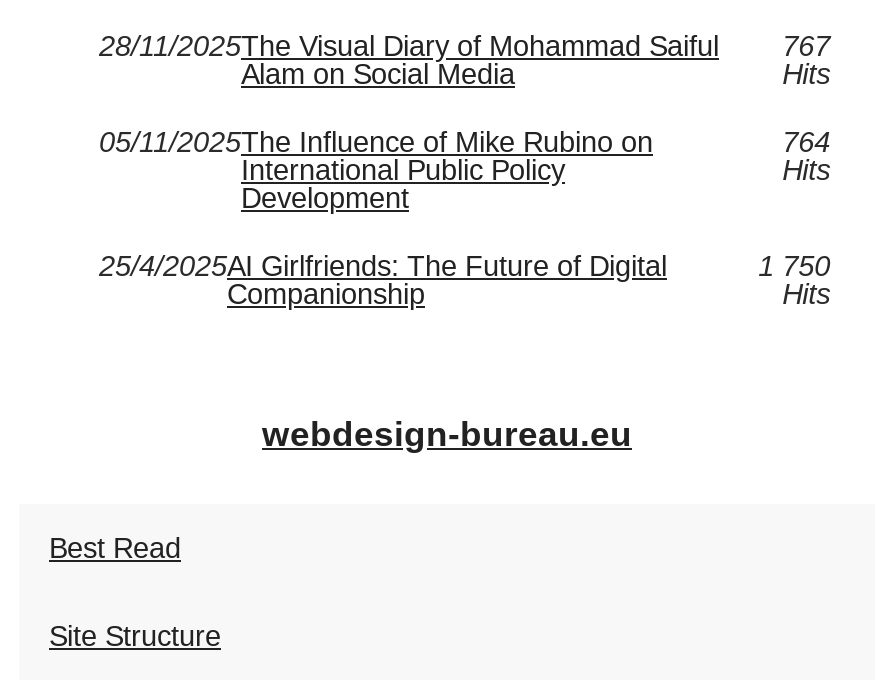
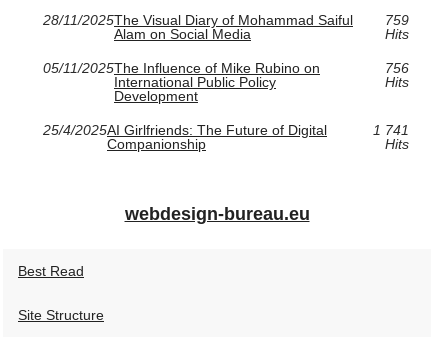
[99,29,830,61] 28/11/2025The Visual Diary of Mohammad Saiful 767 -> [43,12,409,28] 28/11/2025The Visual Diary of Mohammad Saiful 759
[782,125,830,157] 764 -> [385,60,409,76] 756
[758,249,830,281] 1 750 -> [373,122,409,138] 1 741

